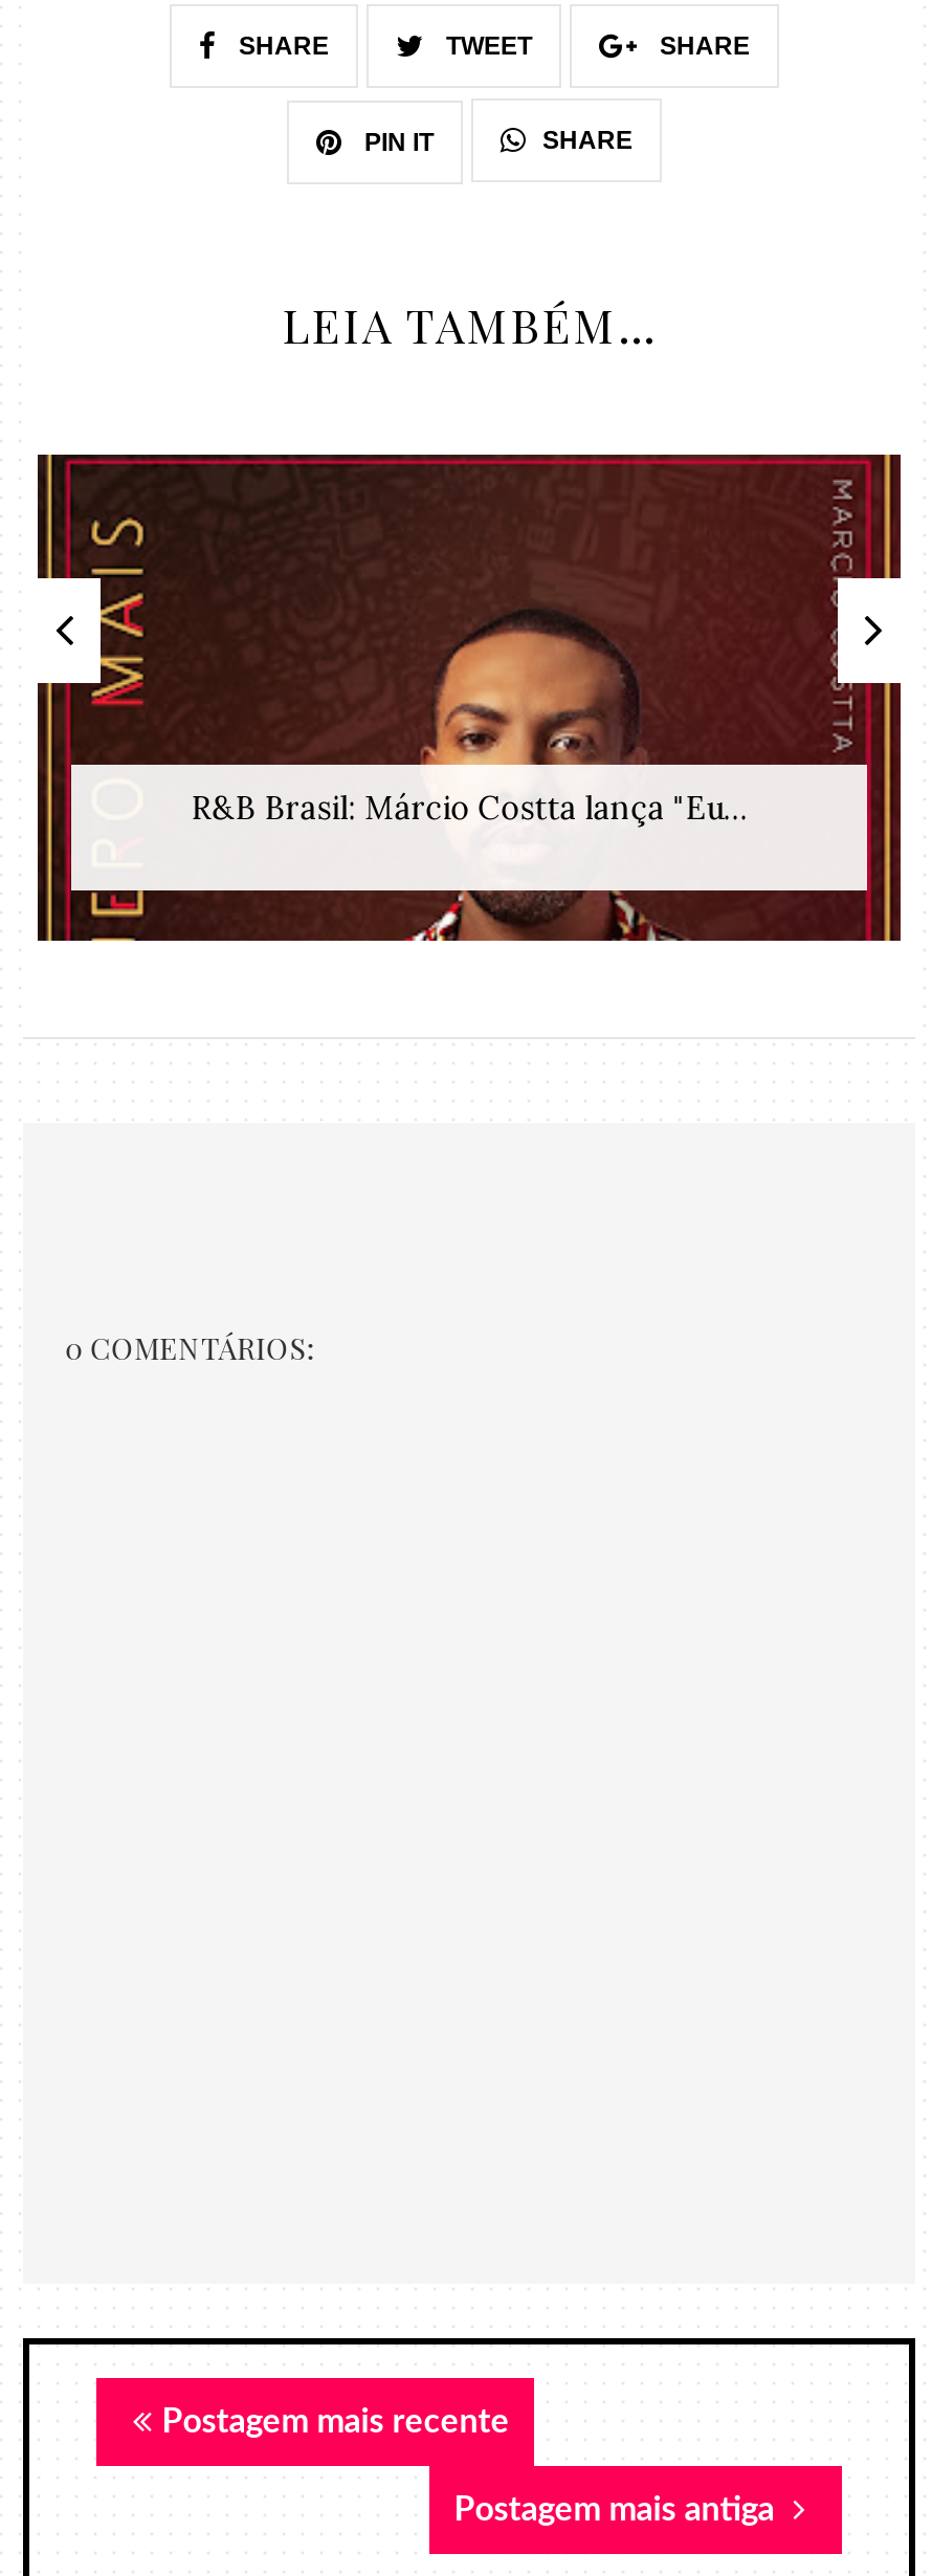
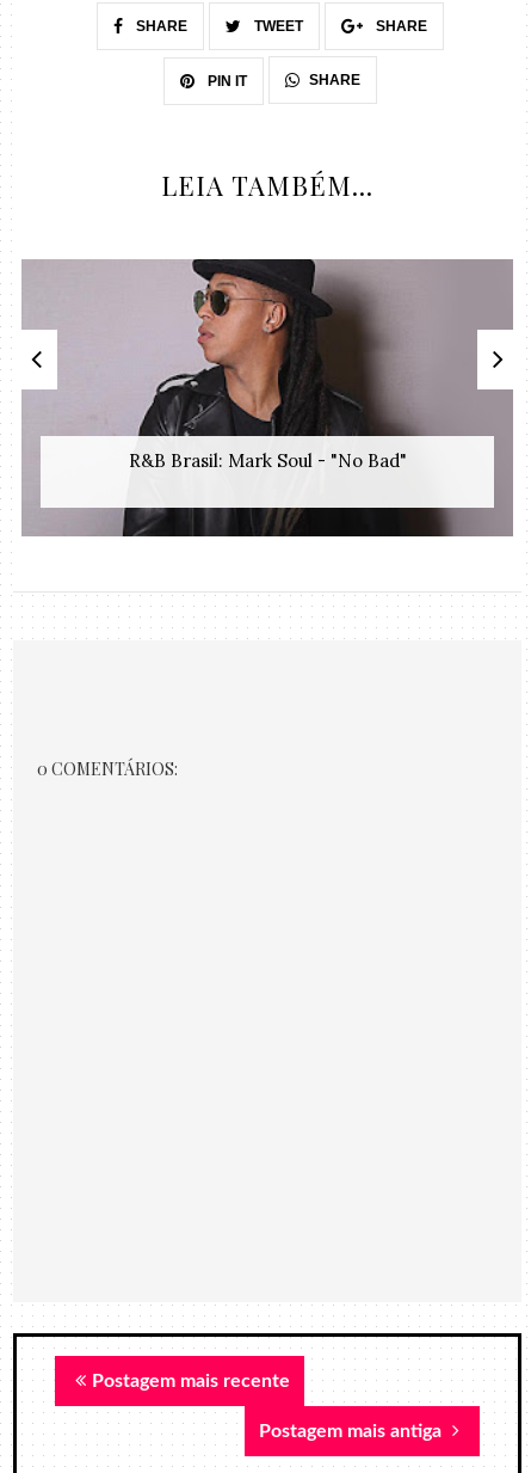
[38,453,901,943] [image] | R&B Brasil: Márcio Costta lança "Eu... -> [23,259,512,538] [image] | R&B Brasil: Mark Soul - "No Bad"

